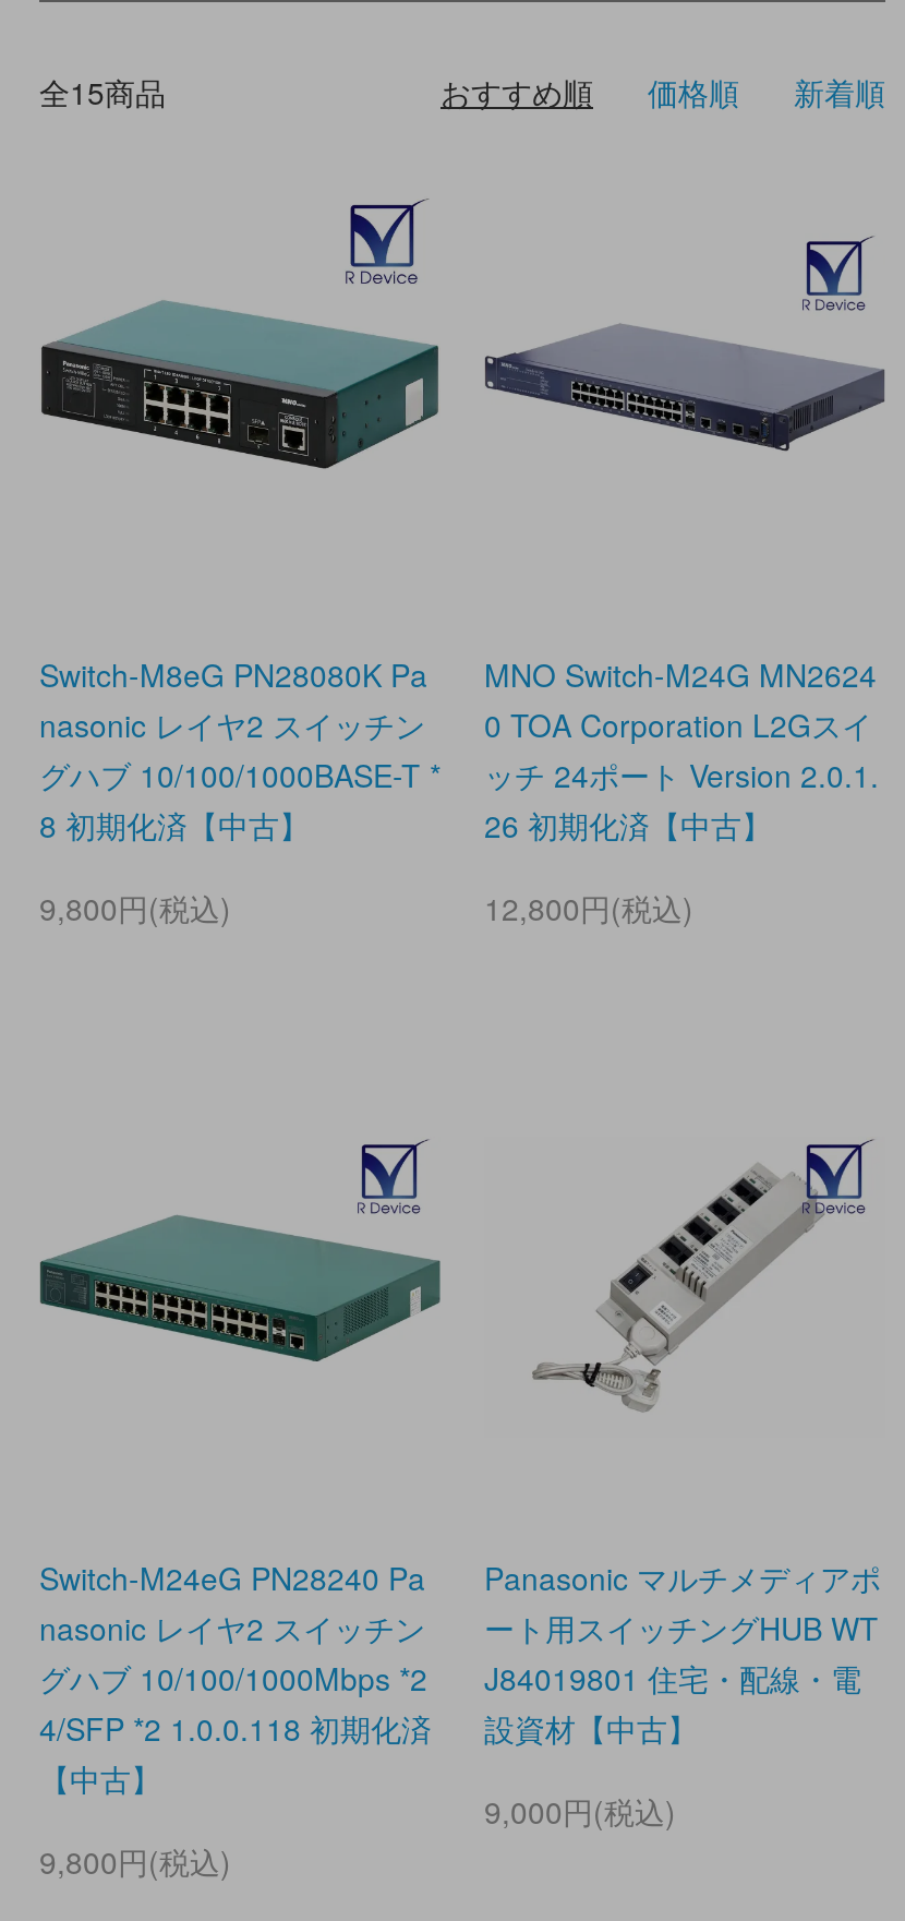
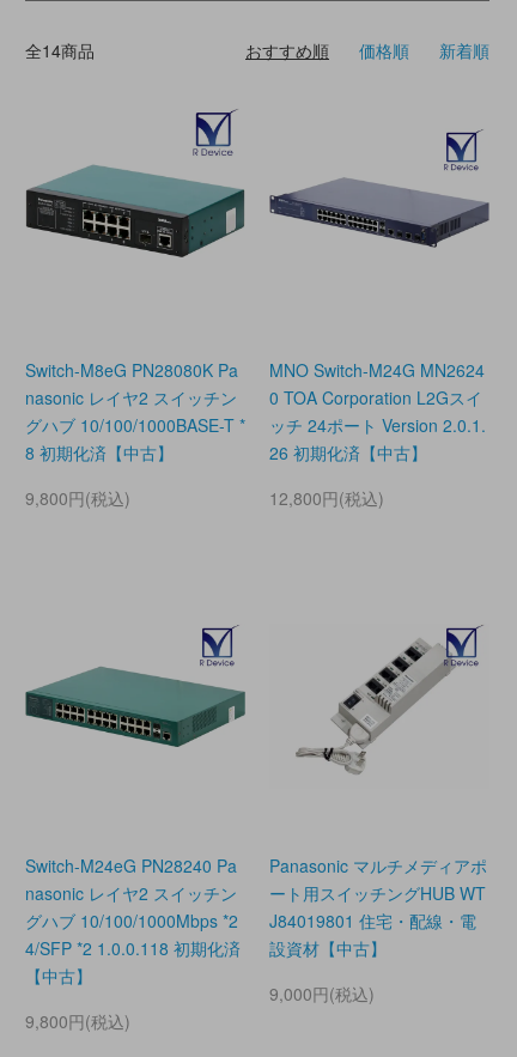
[39,69,166,112] 全15商品 -> [25,38,95,62] 全14商品

